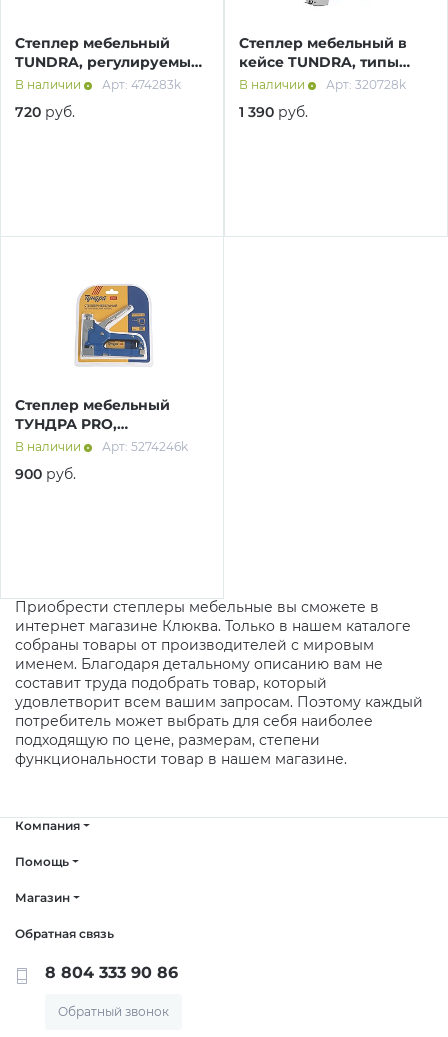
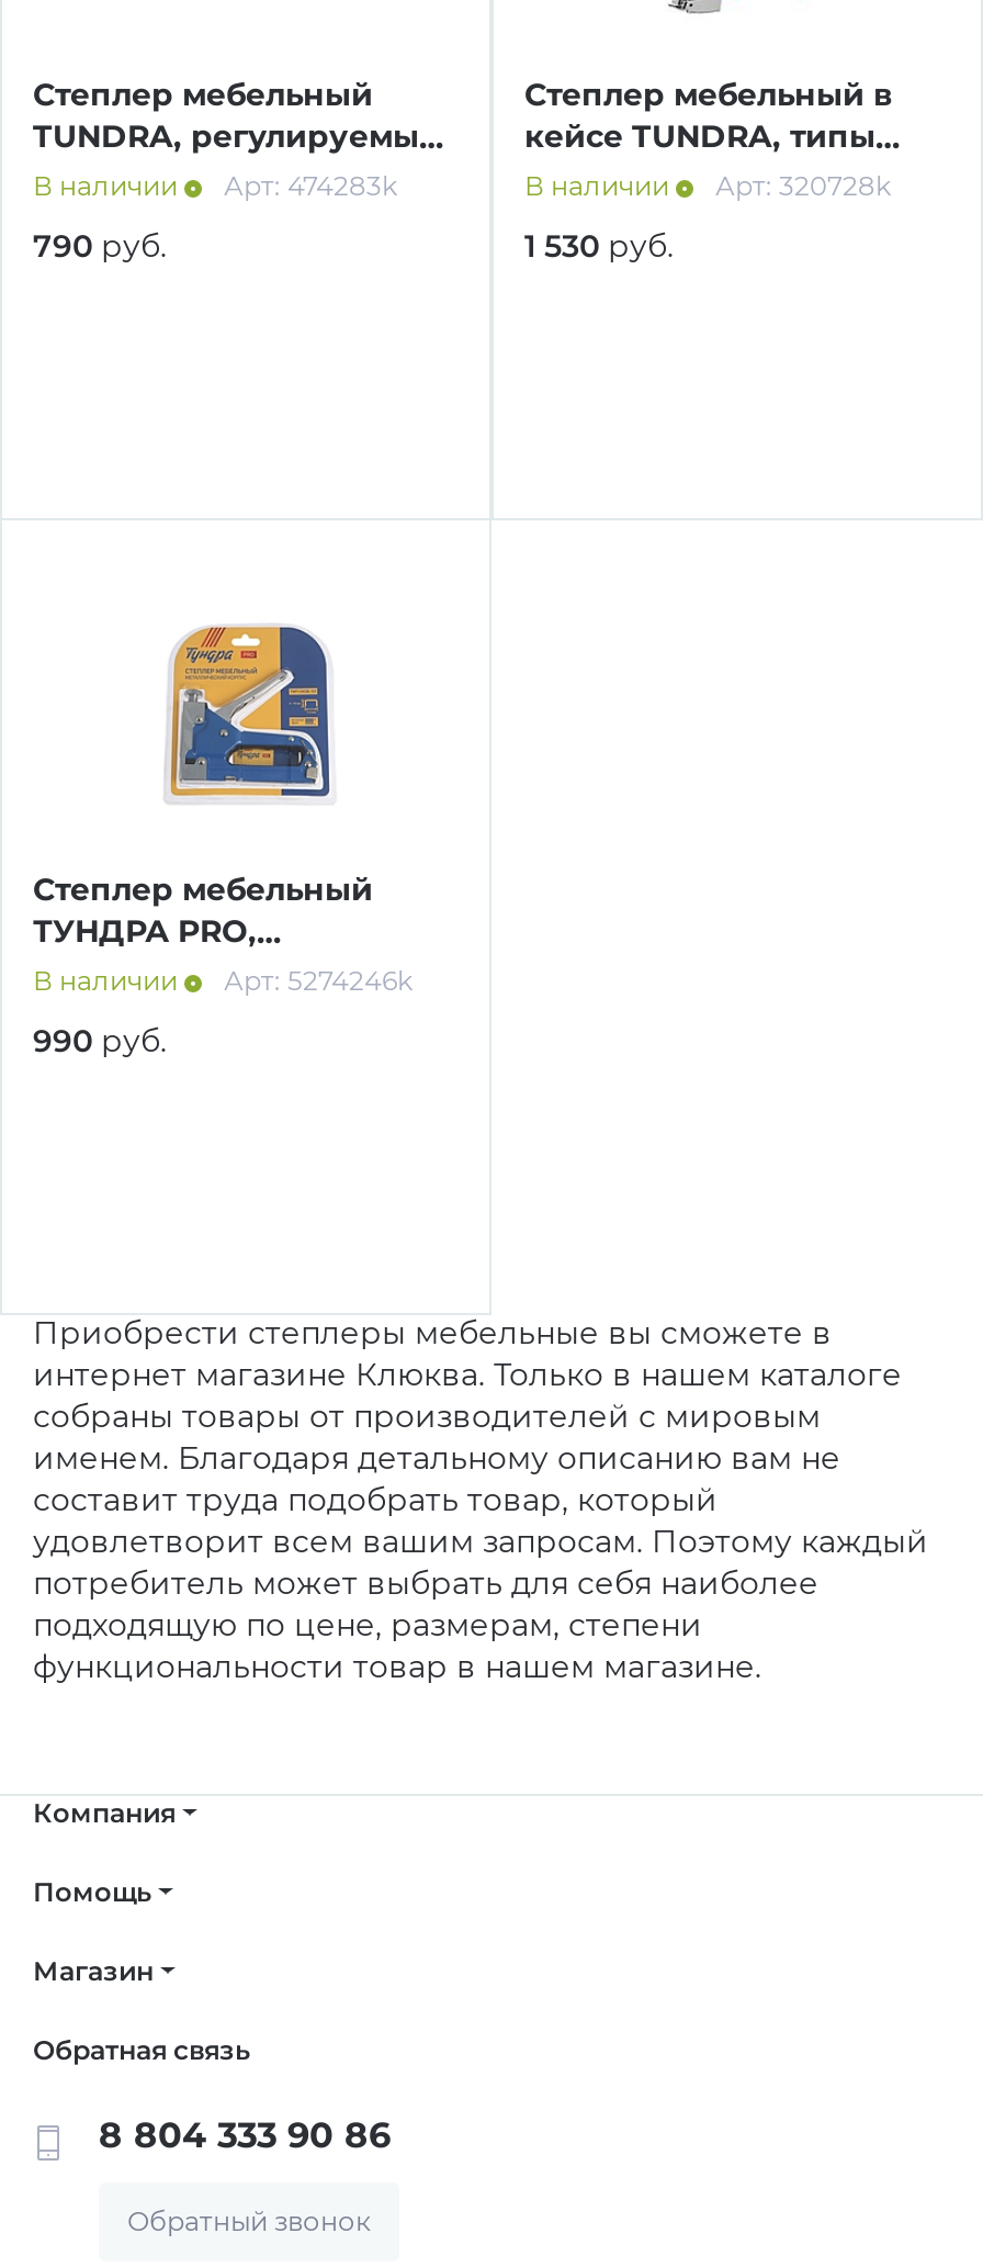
[15,103,75,121] 720 руб. -> [33,227,167,267] 790 руб.
[239,103,308,121] 1 390 руб. -> [524,227,674,267] 1 530 руб.
[15,465,76,483] 900 руб. -> [33,1022,167,1061] 990 руб.

